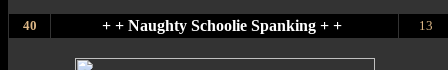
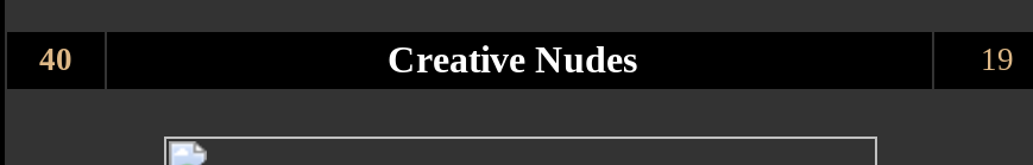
[101,17,432,34] + + Naughty Schoolie Spanking + + | 13 -> [388,39,1014,80] Creative Nudes | 19

